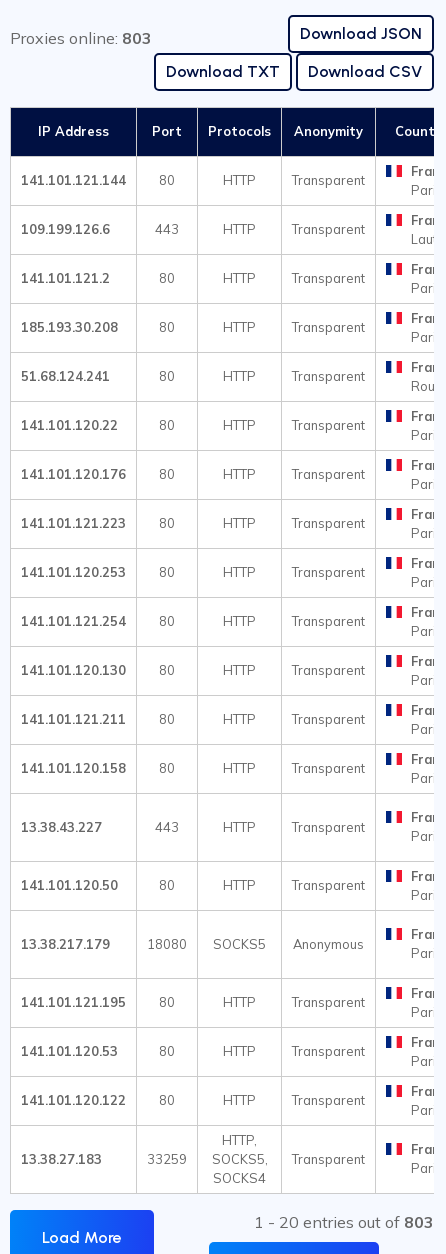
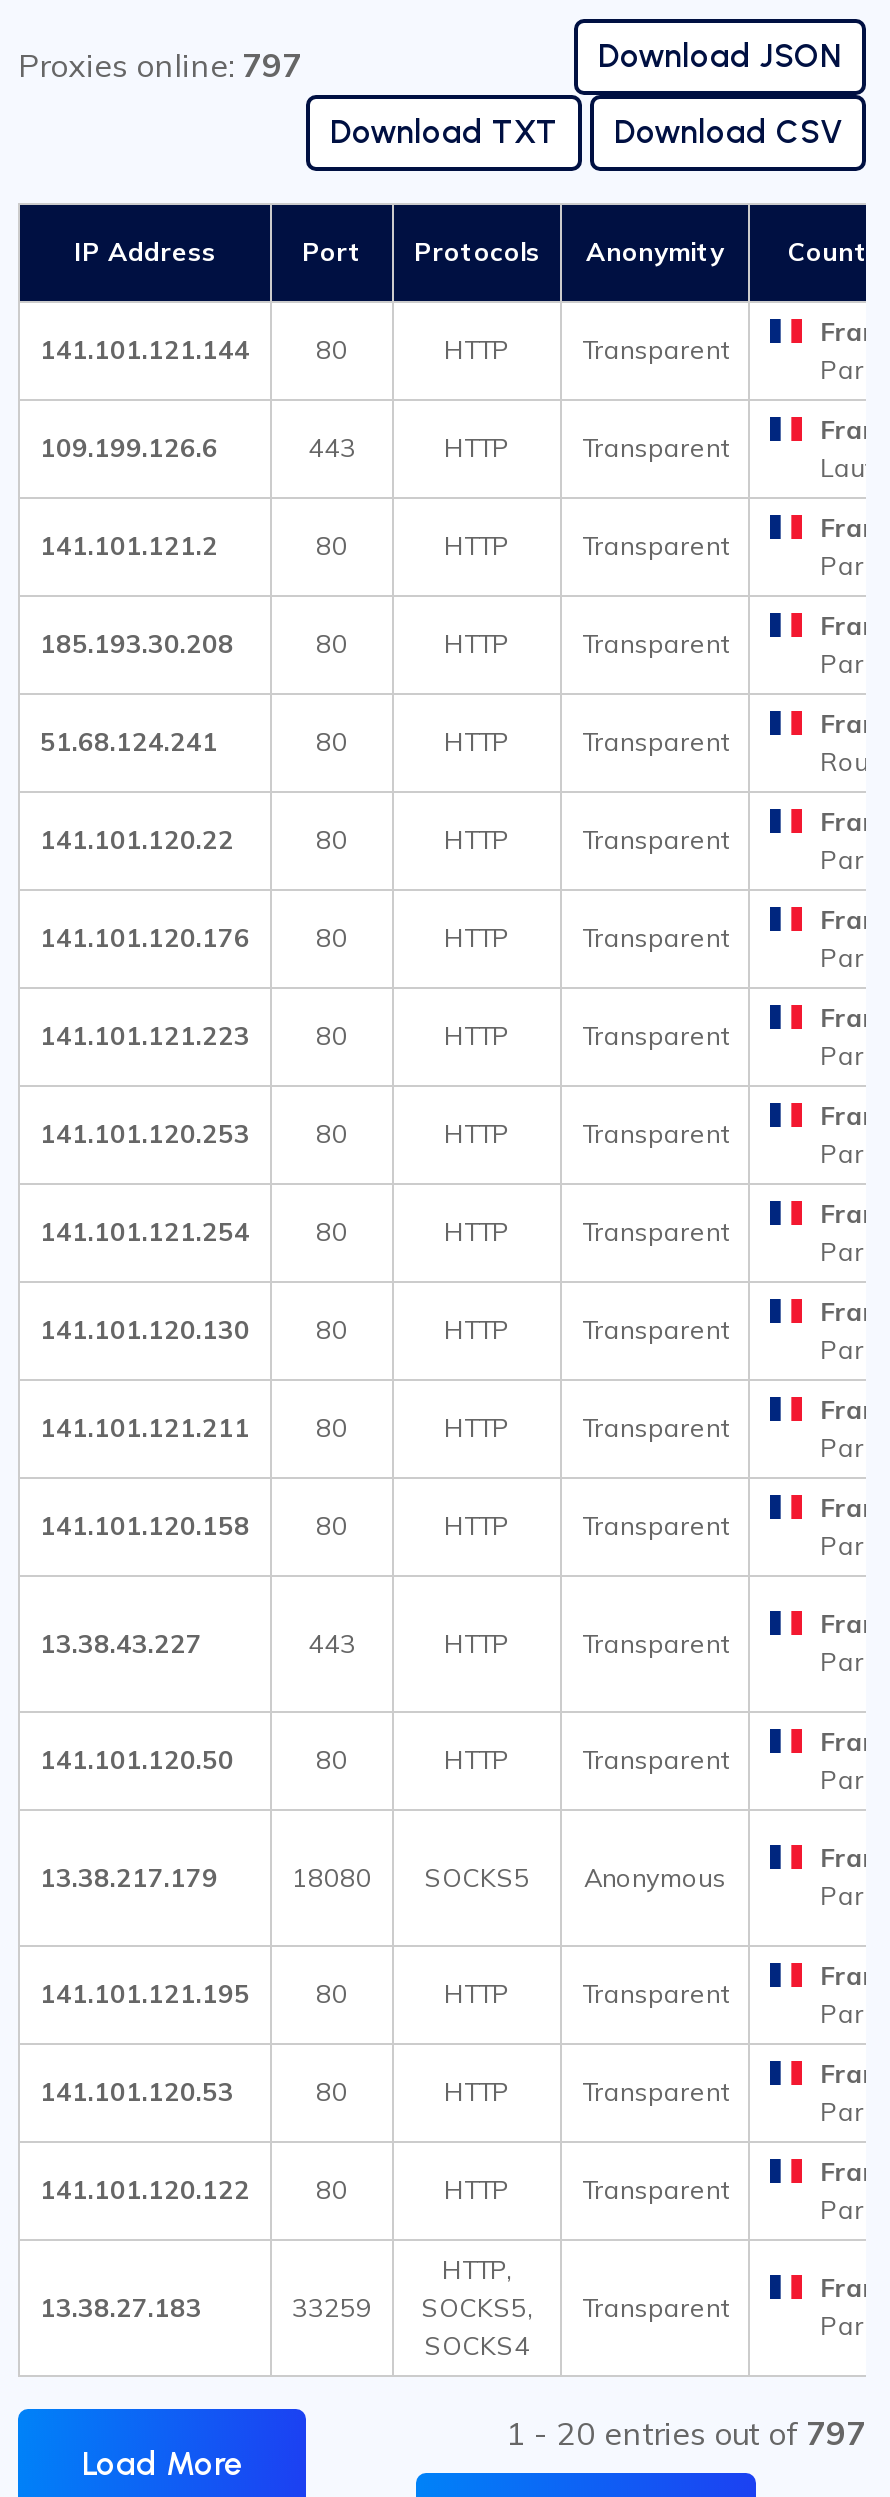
[10,28,152,48] Proxies online: 803 -> [18,45,302,85] Proxies online: 797
[254,1212,434,1232] 1 - 20 entries out of 803 -> [506,2413,866,2453] 1 - 20 entries out of 797

